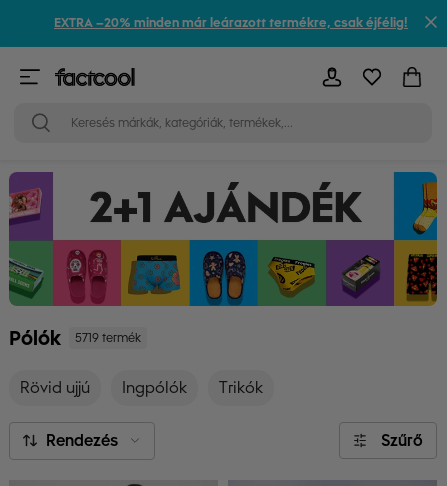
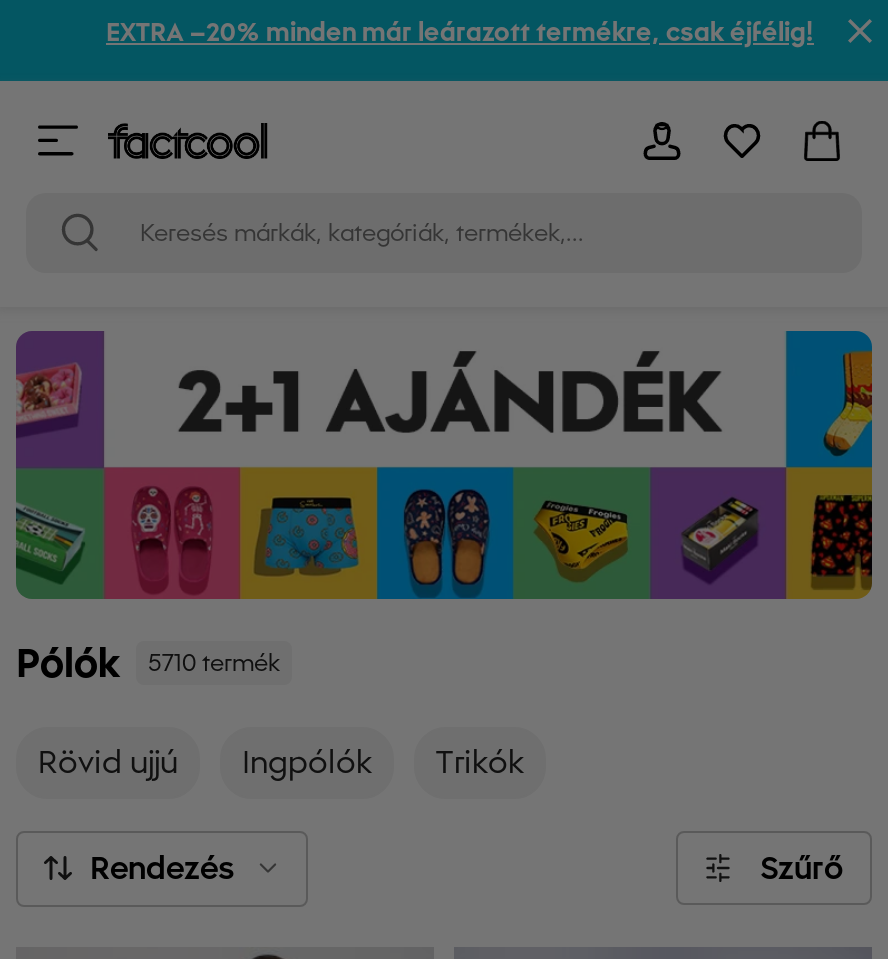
[9,326,141,350] Pólók 5719 termék -> [16,639,280,687] Pólók 5710 termék

